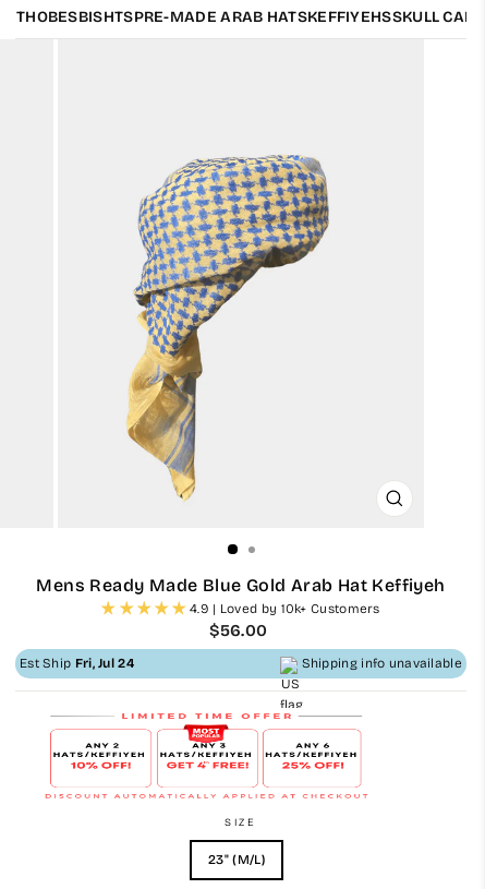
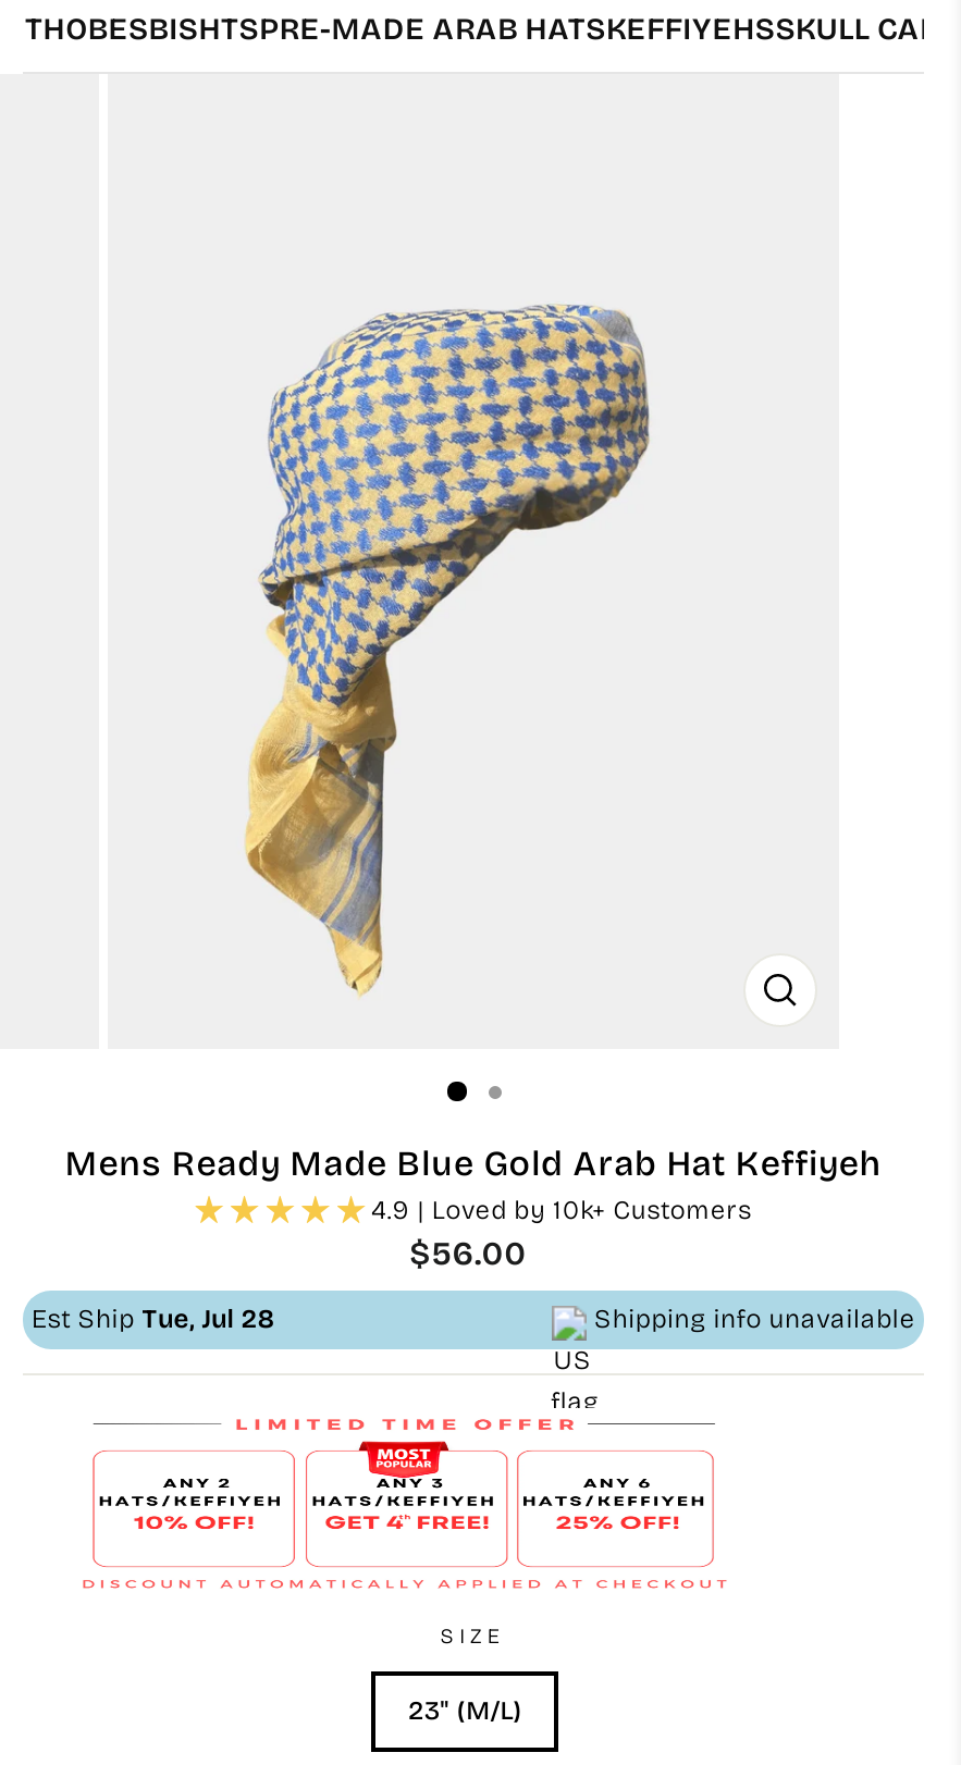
[20,656,134,671] Est Ship Fri, Jul 24 -> [32,1304,275,1334] Est Ship Tue, Jul 28

